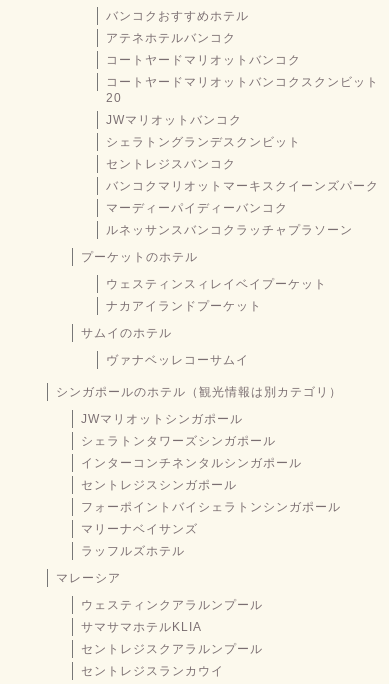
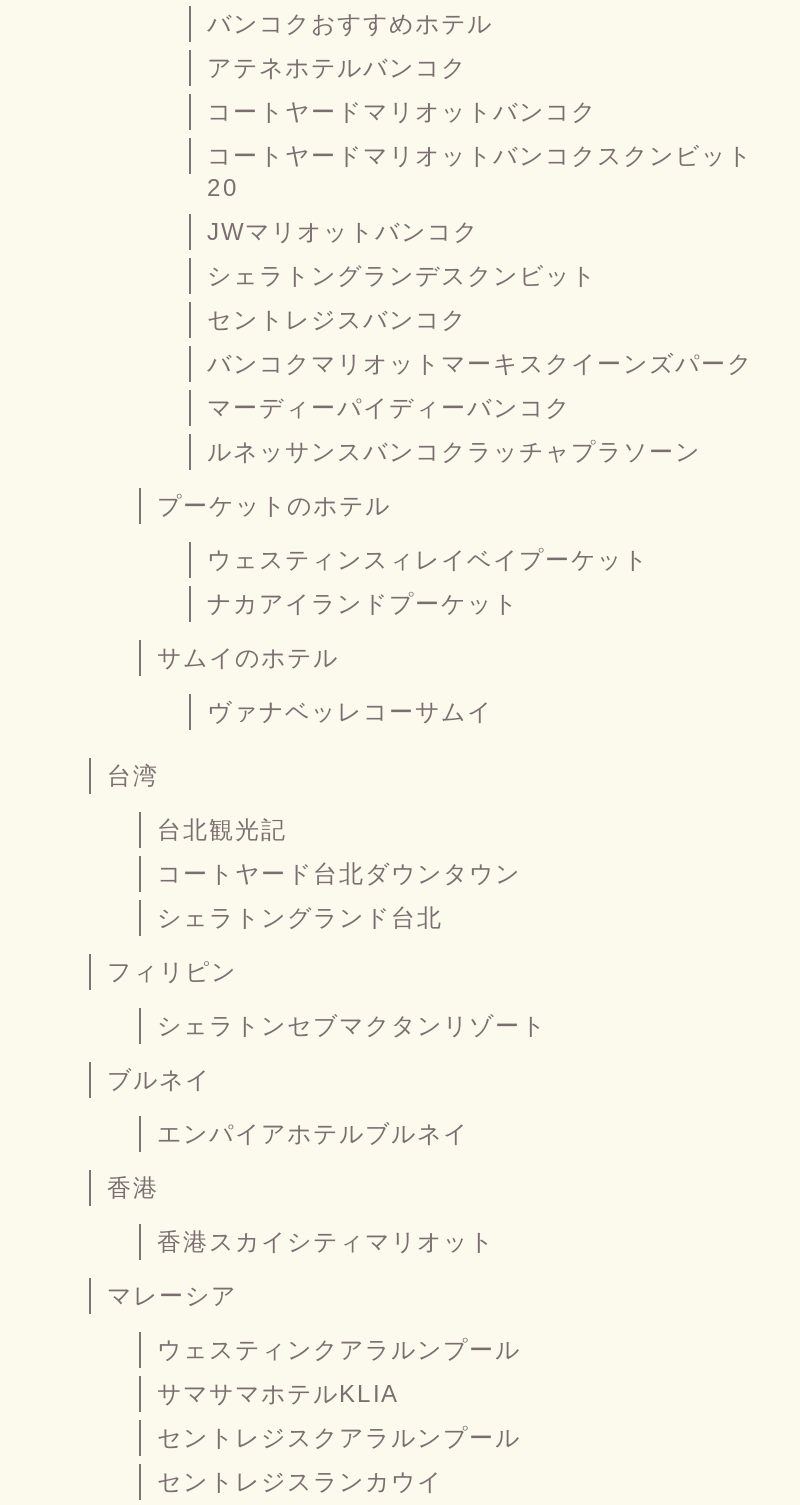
[56,385,342,558] シンガポールのホテル（観光情報は別カテゴリ） | JWマリオットシンガポール | シェラトンタワーズシンガポール | インターコンチネンタルシンガポール | セントレジスシンガポール | フォーポイントバイシェラトンシンガポール | マリーナベイサンズ | ラッフルズホテル -> [107,762,547,1256] 台湾 | 台北観光記 | コートヤード台北ダウンタウン | シェラトングランド台北 | フィリピン | シェラトンセブマクタンリゾート | ブルネイ | エンパイアホテルブルネイ | 香港 | 香港スカイシティマリオット

